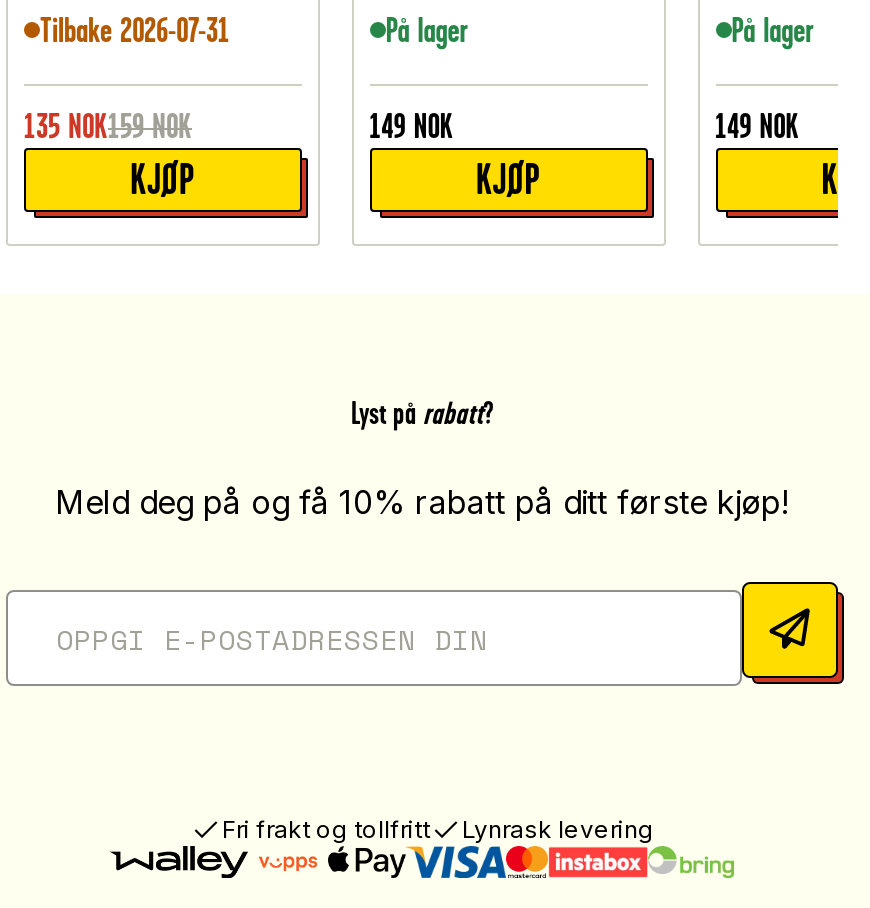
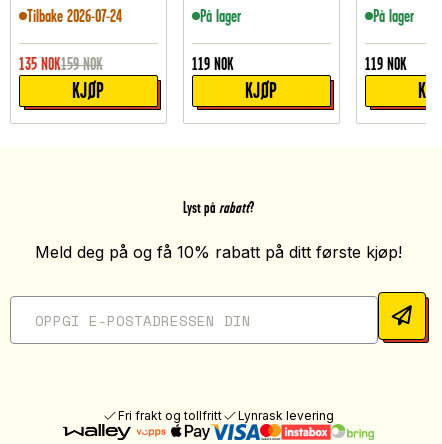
[40,10,230,50] Tilbake 2026-07-31 -> [27,6,122,26] Tilbake 2026-07-24
[370,106,454,146] 149 NOK -> [192,54,234,74] 119 NOK
[715,106,799,146] 149 NOK -> [365,54,407,74] 119 NOK

